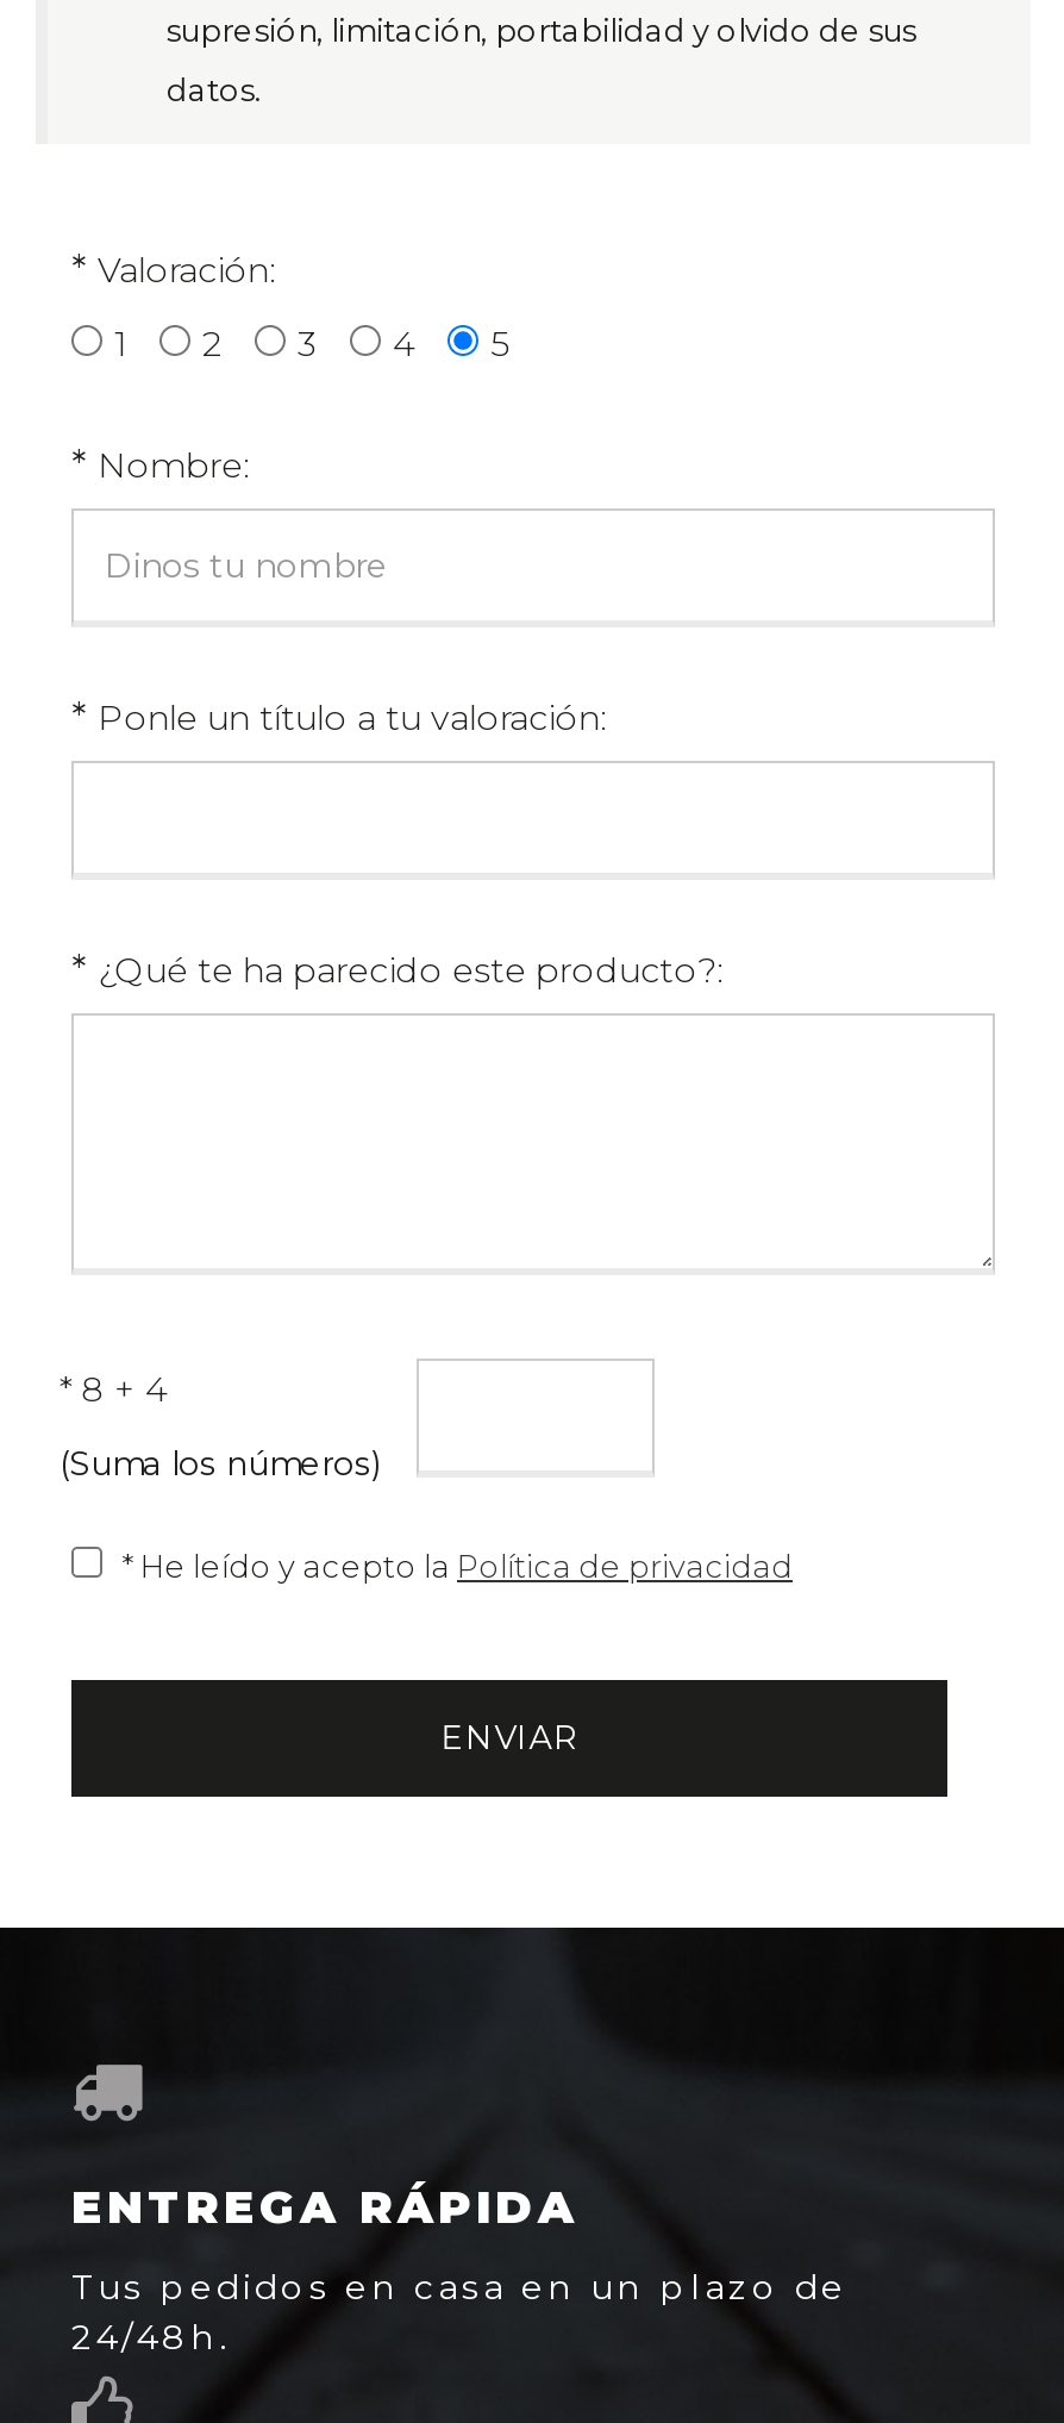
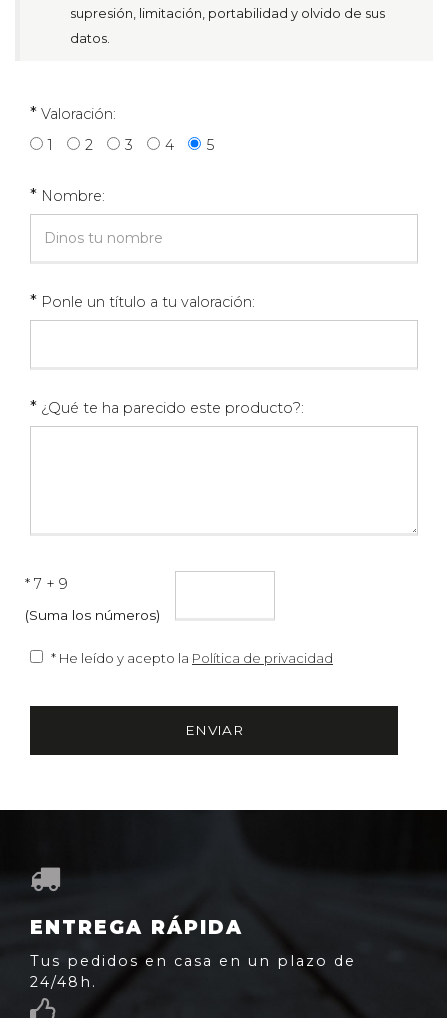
[60,1368,167,1410] * 8 + 4 -> [25,575,68,593] * 7 + 9

